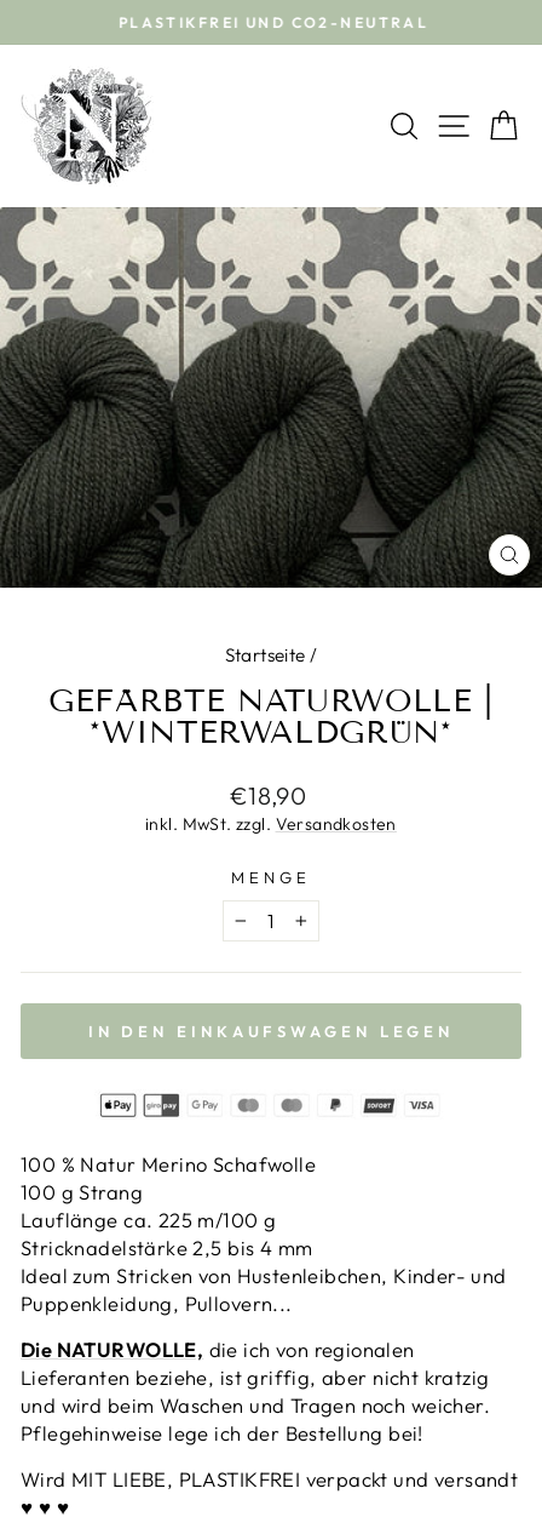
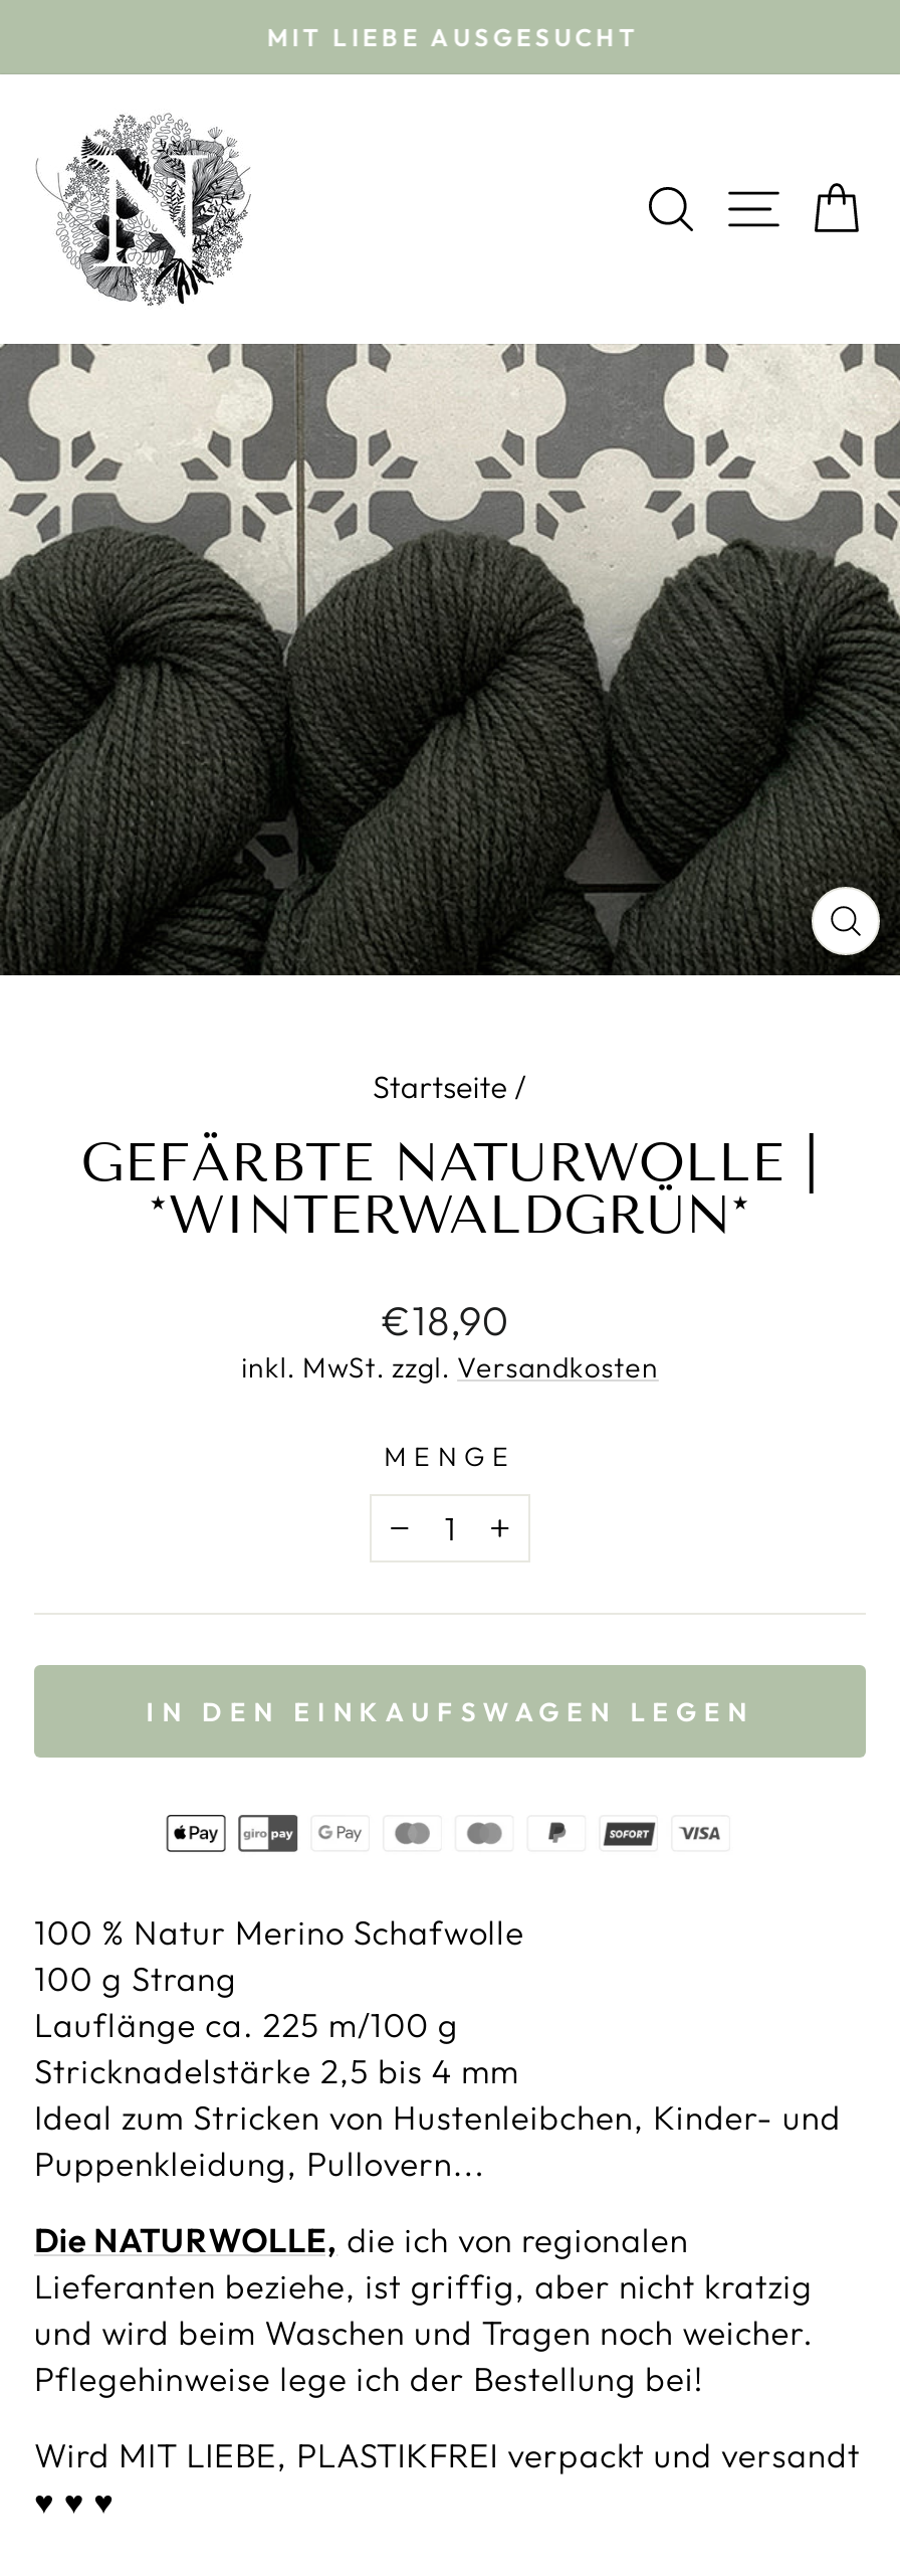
[116,13,426,32] PLASTIKFREI UND CO2-NEUTRAL -> [264,22,637,52] MIT LIEBE AUSGESUCHT

